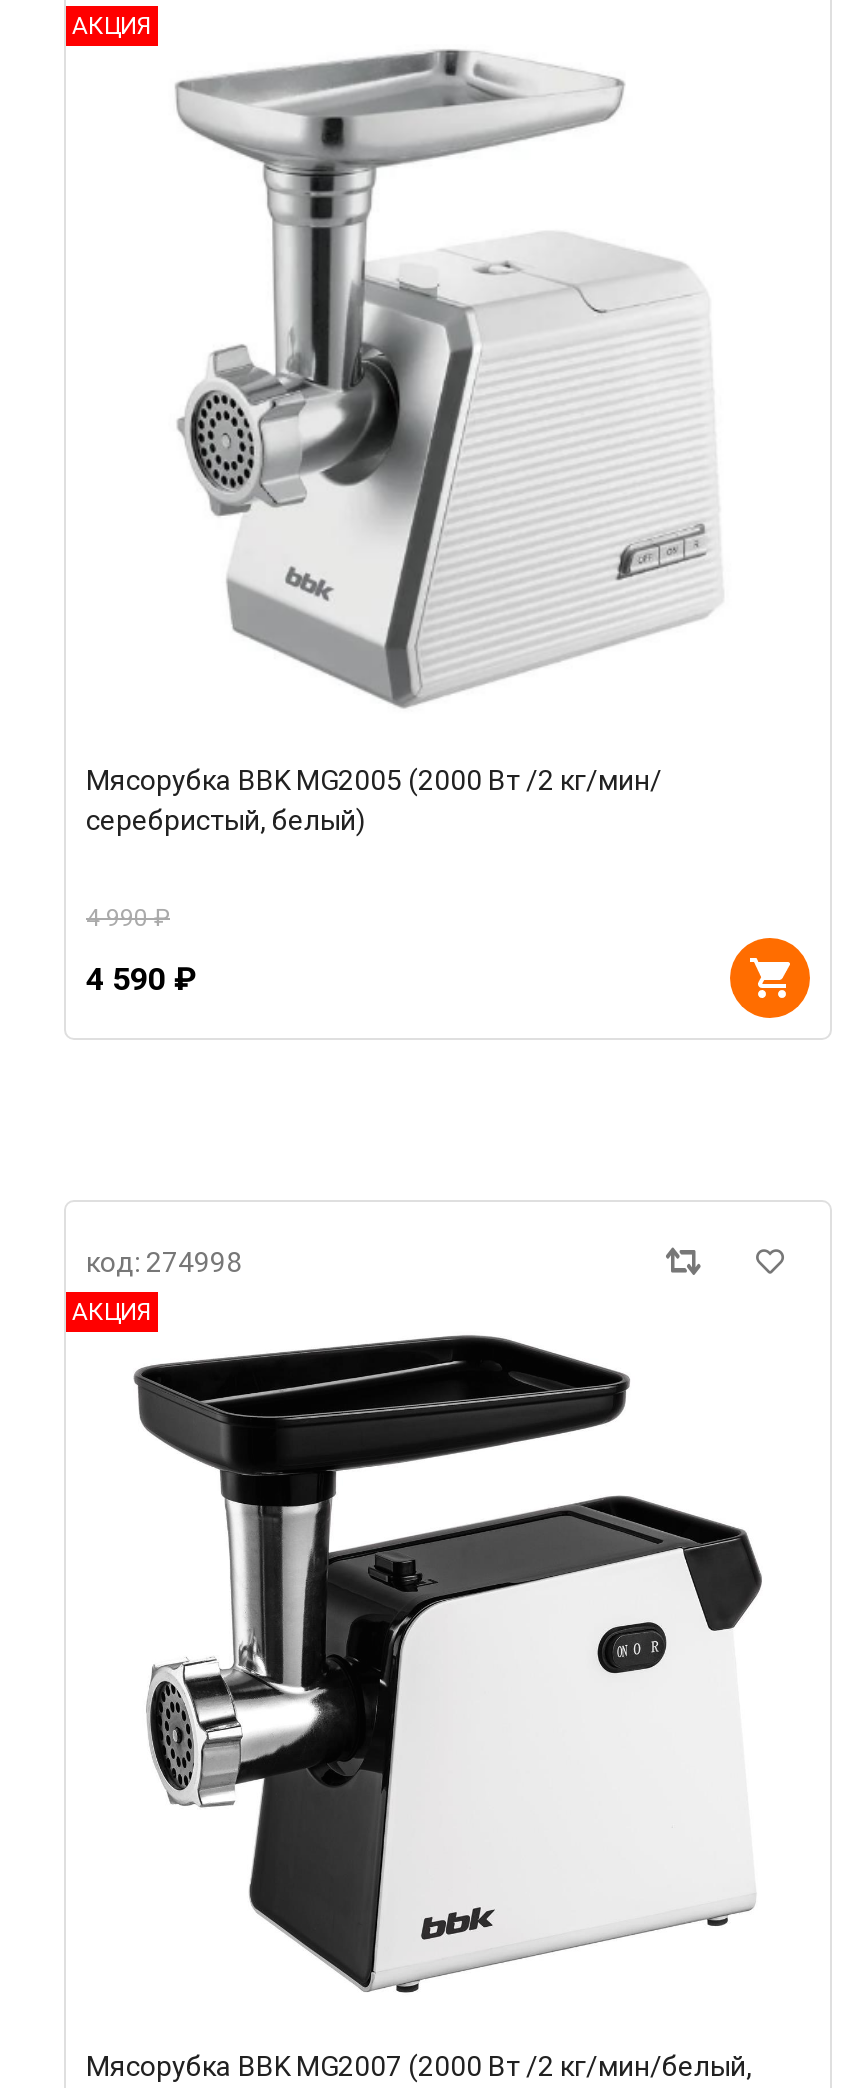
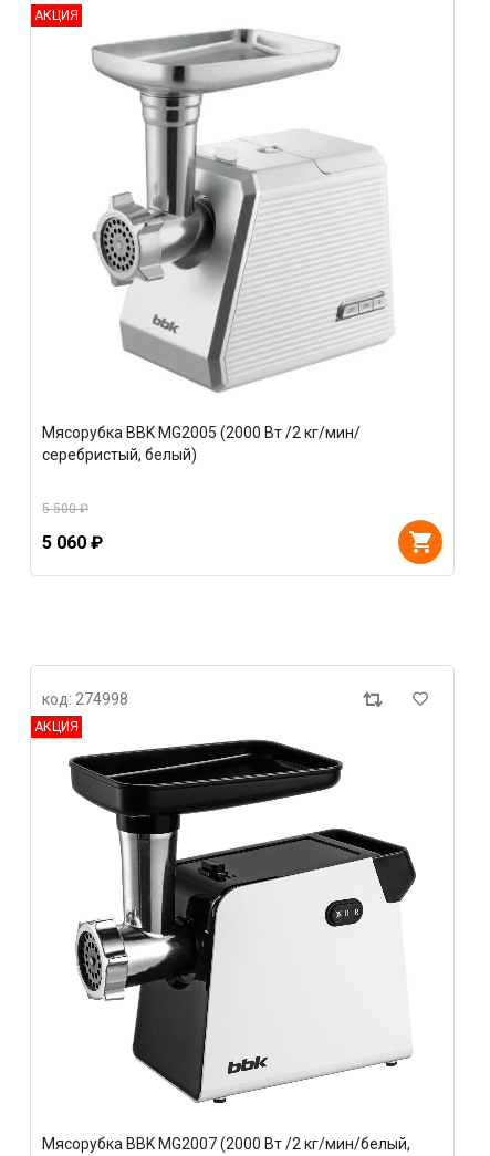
[86,904,170,932] 4 990 ₽ -> [42,501,88,517] 5 500 ₽
[86,959,196,997] 4 590 ₽ -> [42,532,103,553] 5 060 ₽

